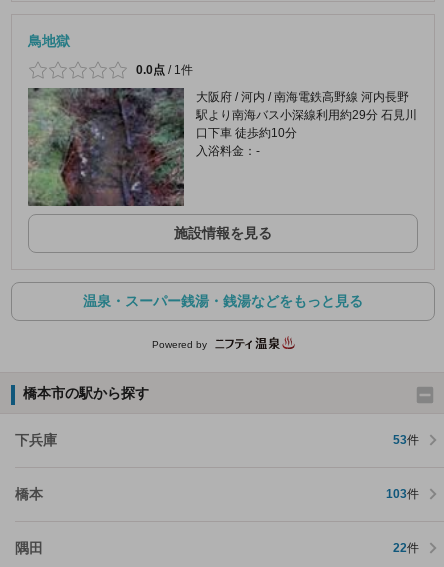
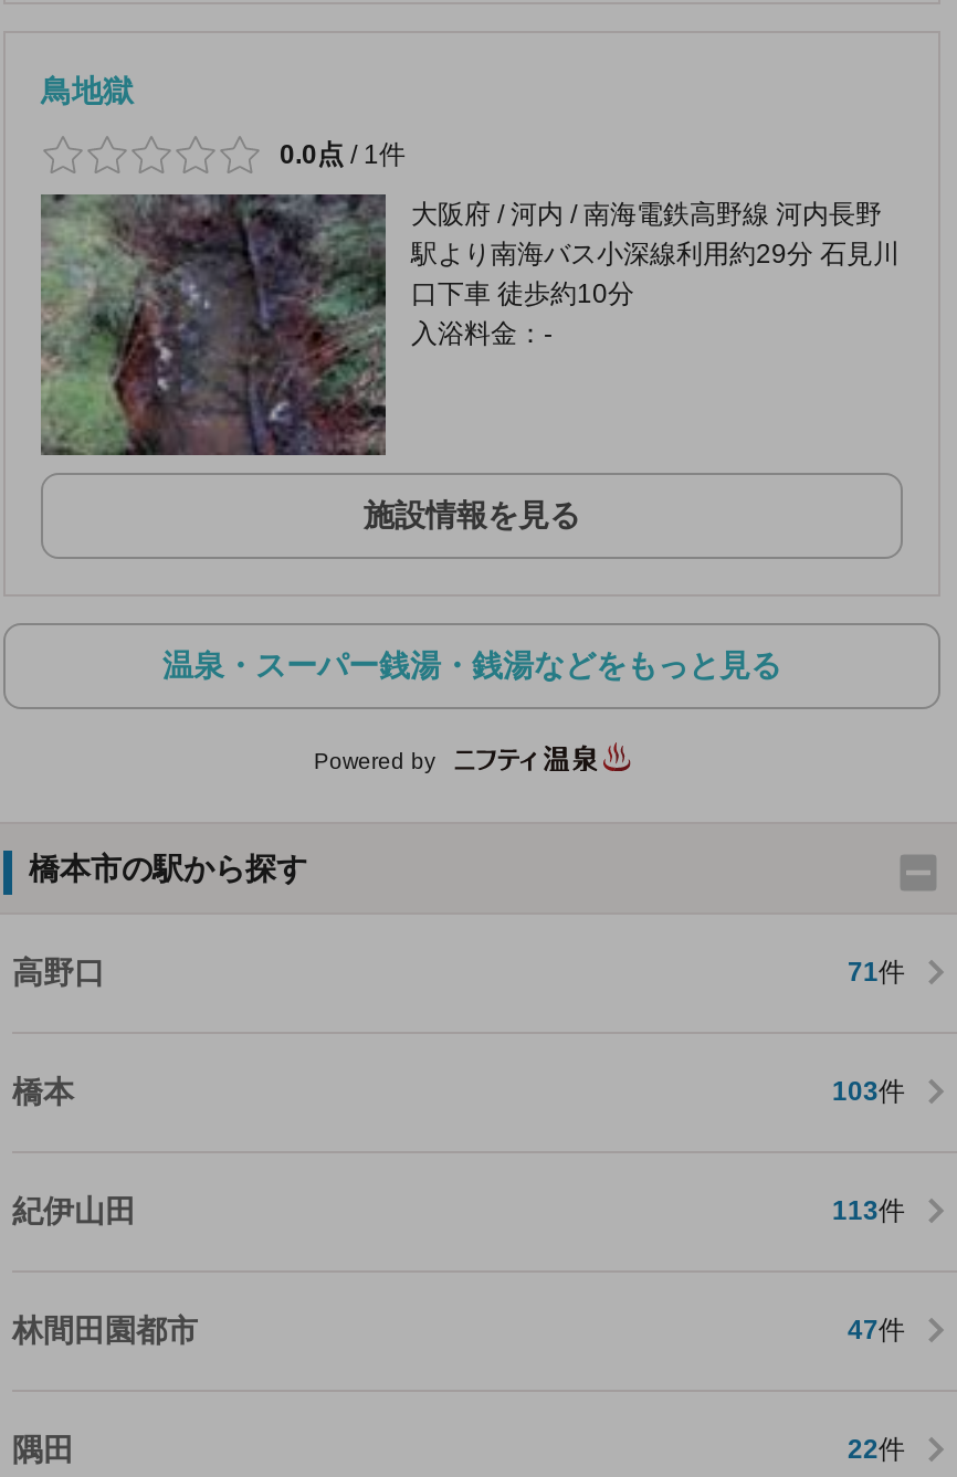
[15,432,419,448] 下兵庫 | 53件 -> [12,954,905,989] 高野口 | 71件
none -> [12,1192,905,1347] 紀伊山田 | 113件 | 林間田園都市 | 47件

